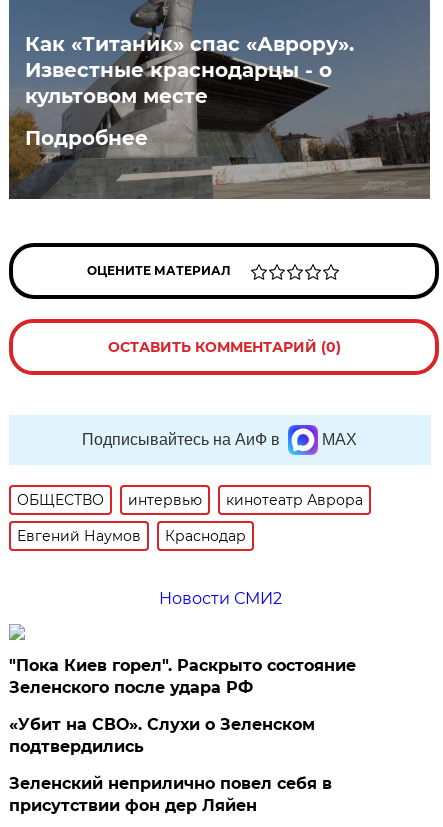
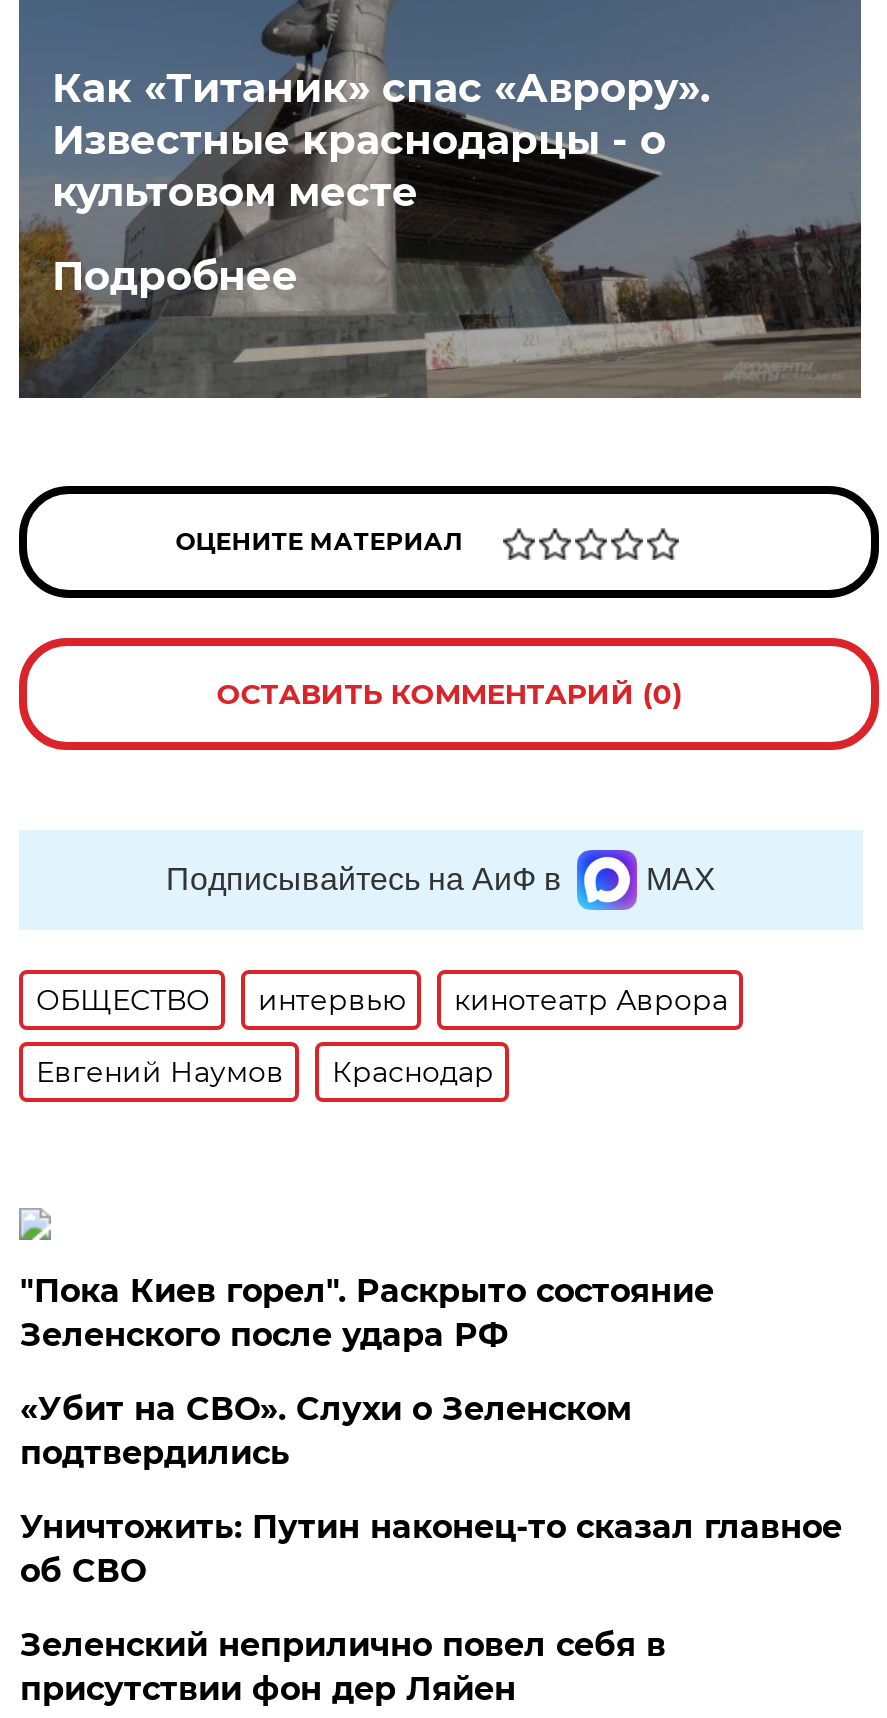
[159,589,282,608] Новости СМИ2 -> none
moved [9,656,356,756] -> [20,1272,714,1472]: "Пока Киев горел". Раскрыто состояние | Зеленского после удара РФ | «Убит на СВО». Слухи о Зеленском | подтвердились
none -> [20,1508,842,1590] Уничтожить: Путин наконец-то сказал главное | об СВО

